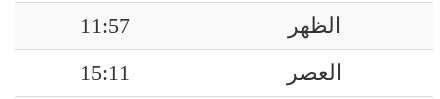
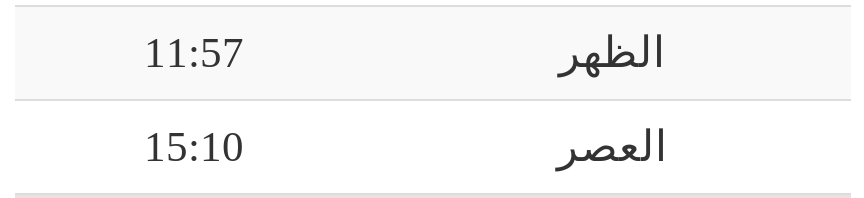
[80,61,130,85] 15:11 -> [144,123,244,171] 15:10

